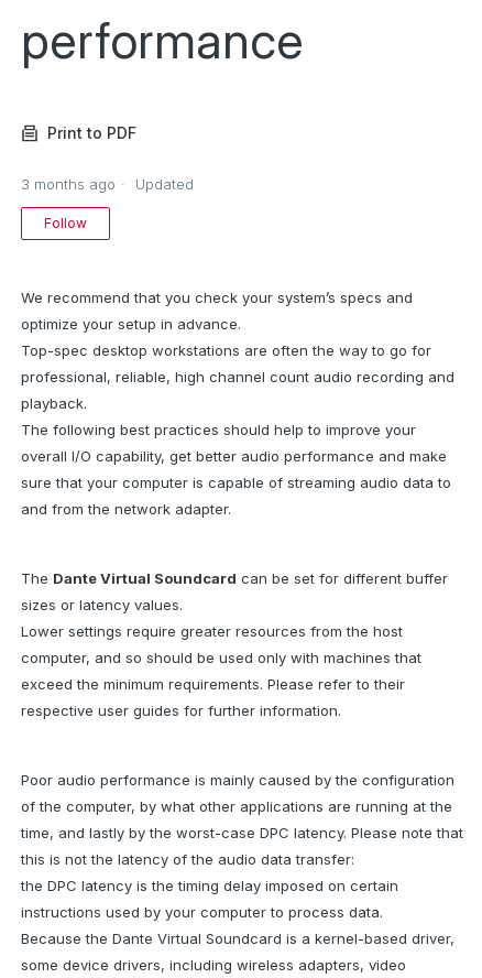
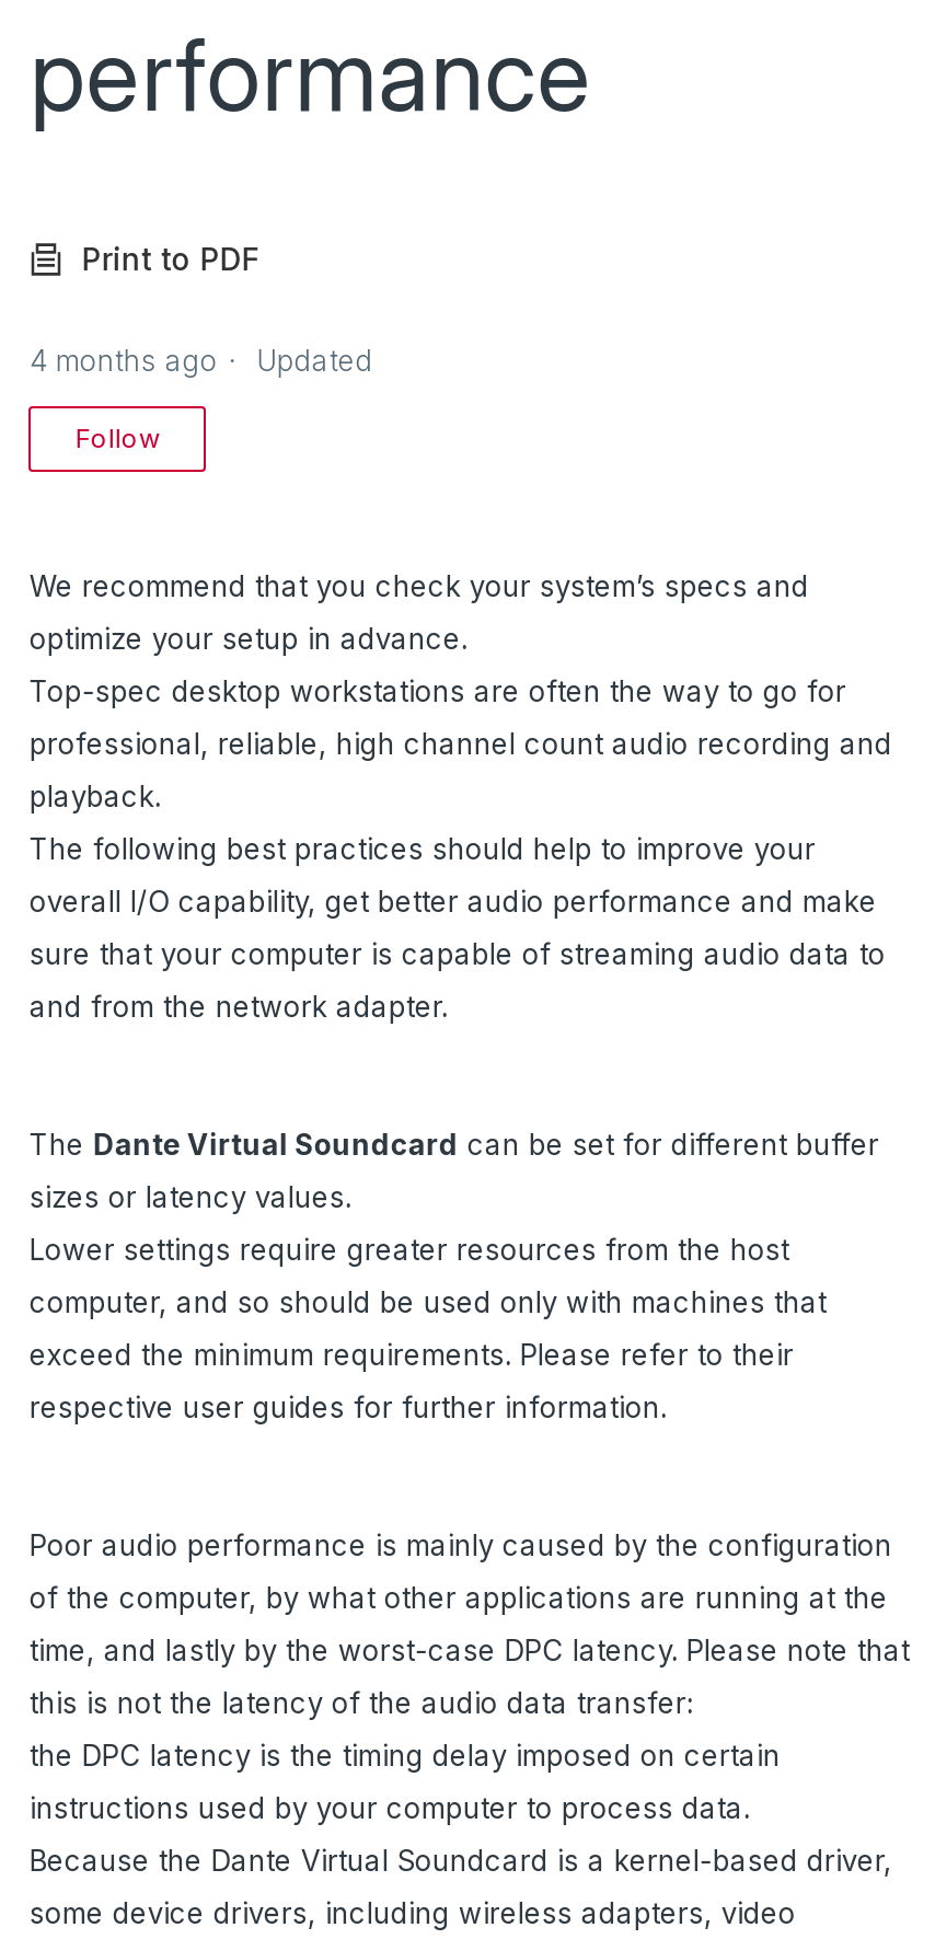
[21,175,194,192] 3 months ago Updated -> [29,342,373,377] 4 months ago Updated

